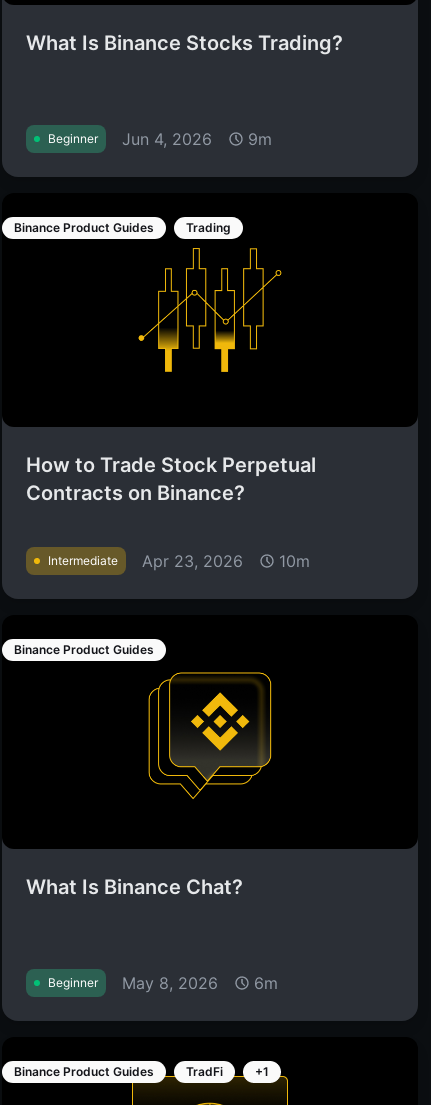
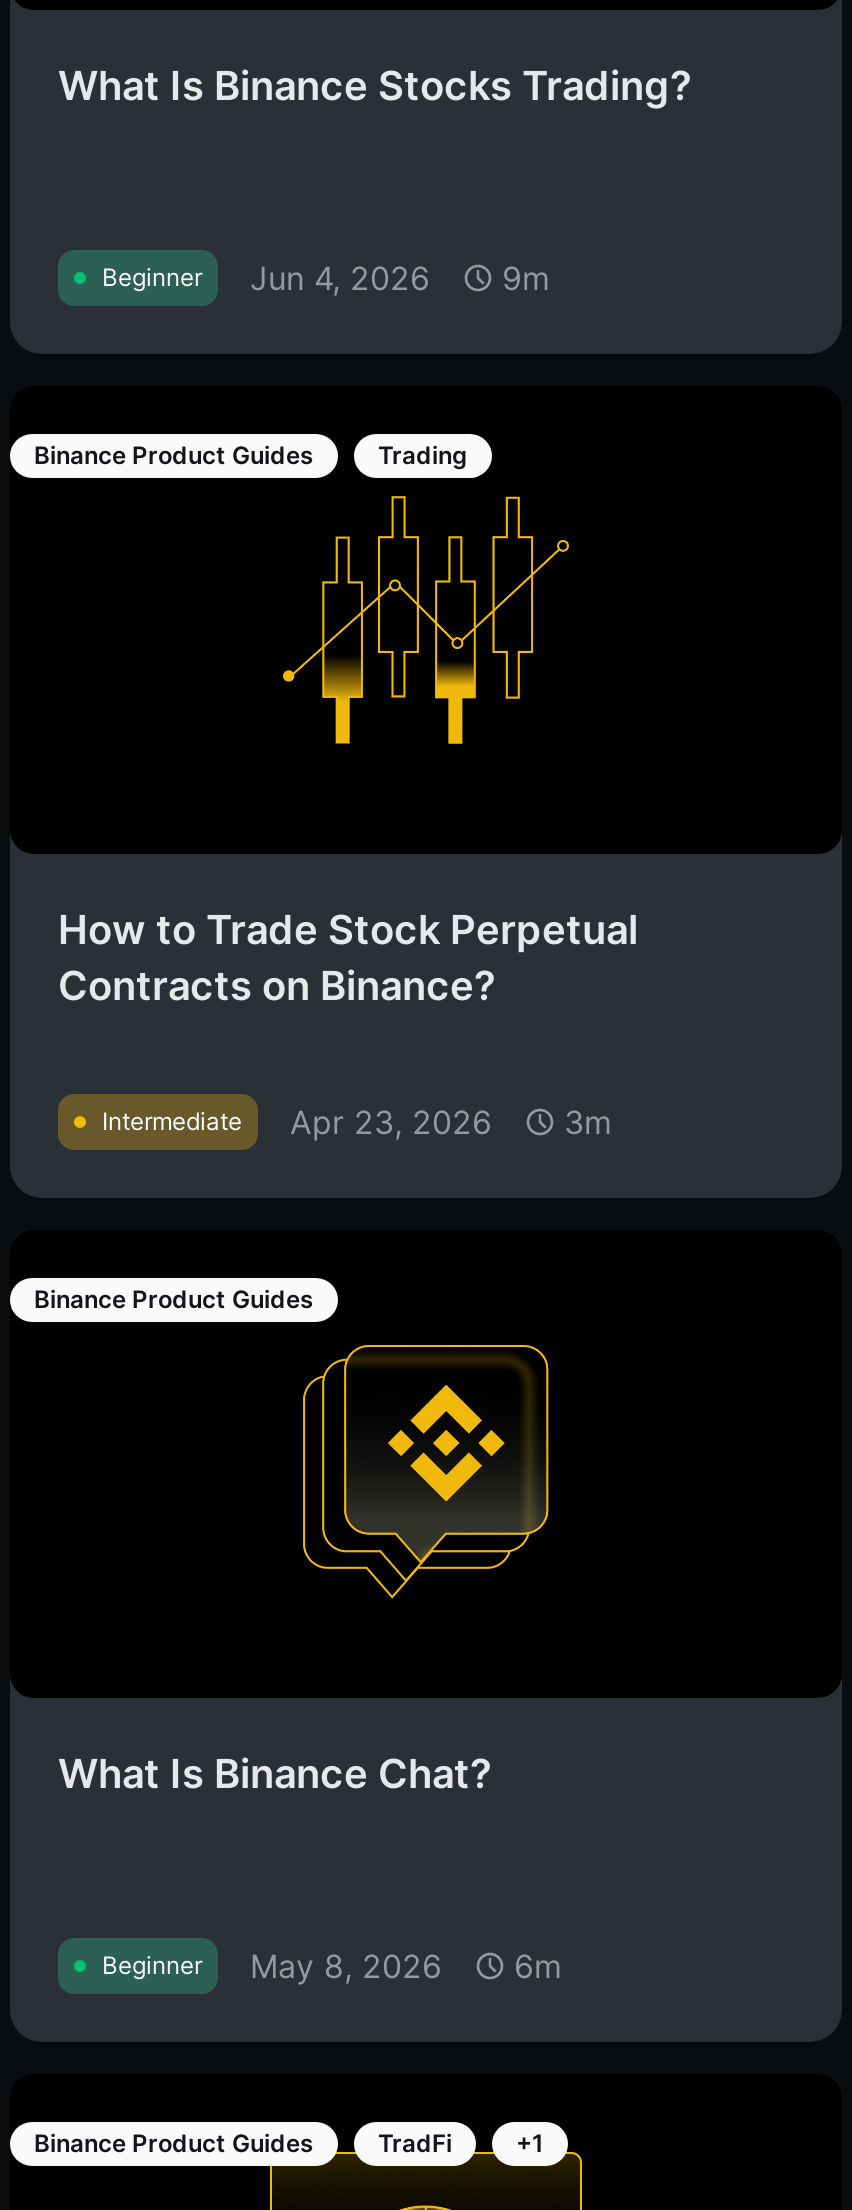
[48,550,310,571] Intermediate Apr 23, 2026 10m -> [102,1101,612,1142] Intermediate Apr 23, 2026 3m

